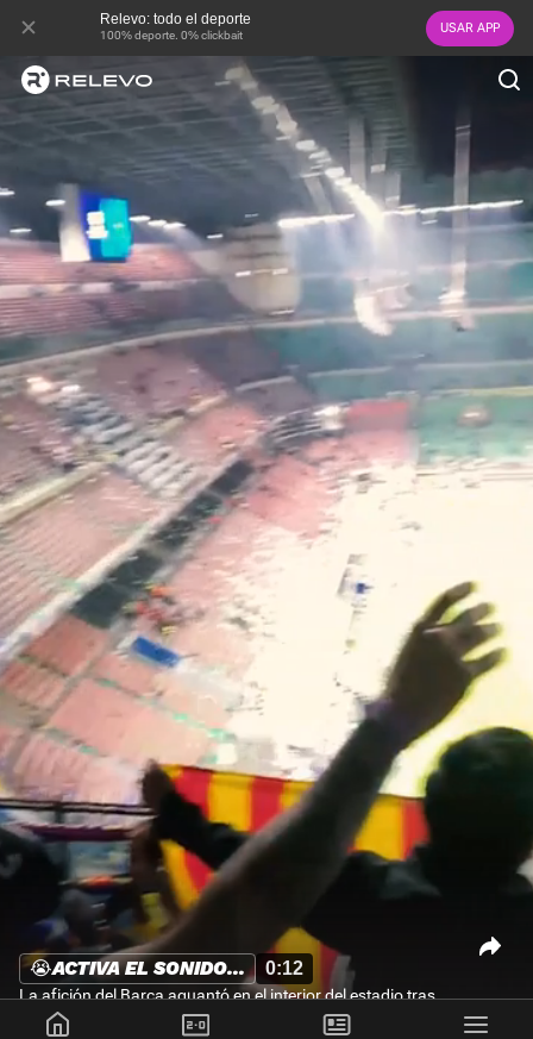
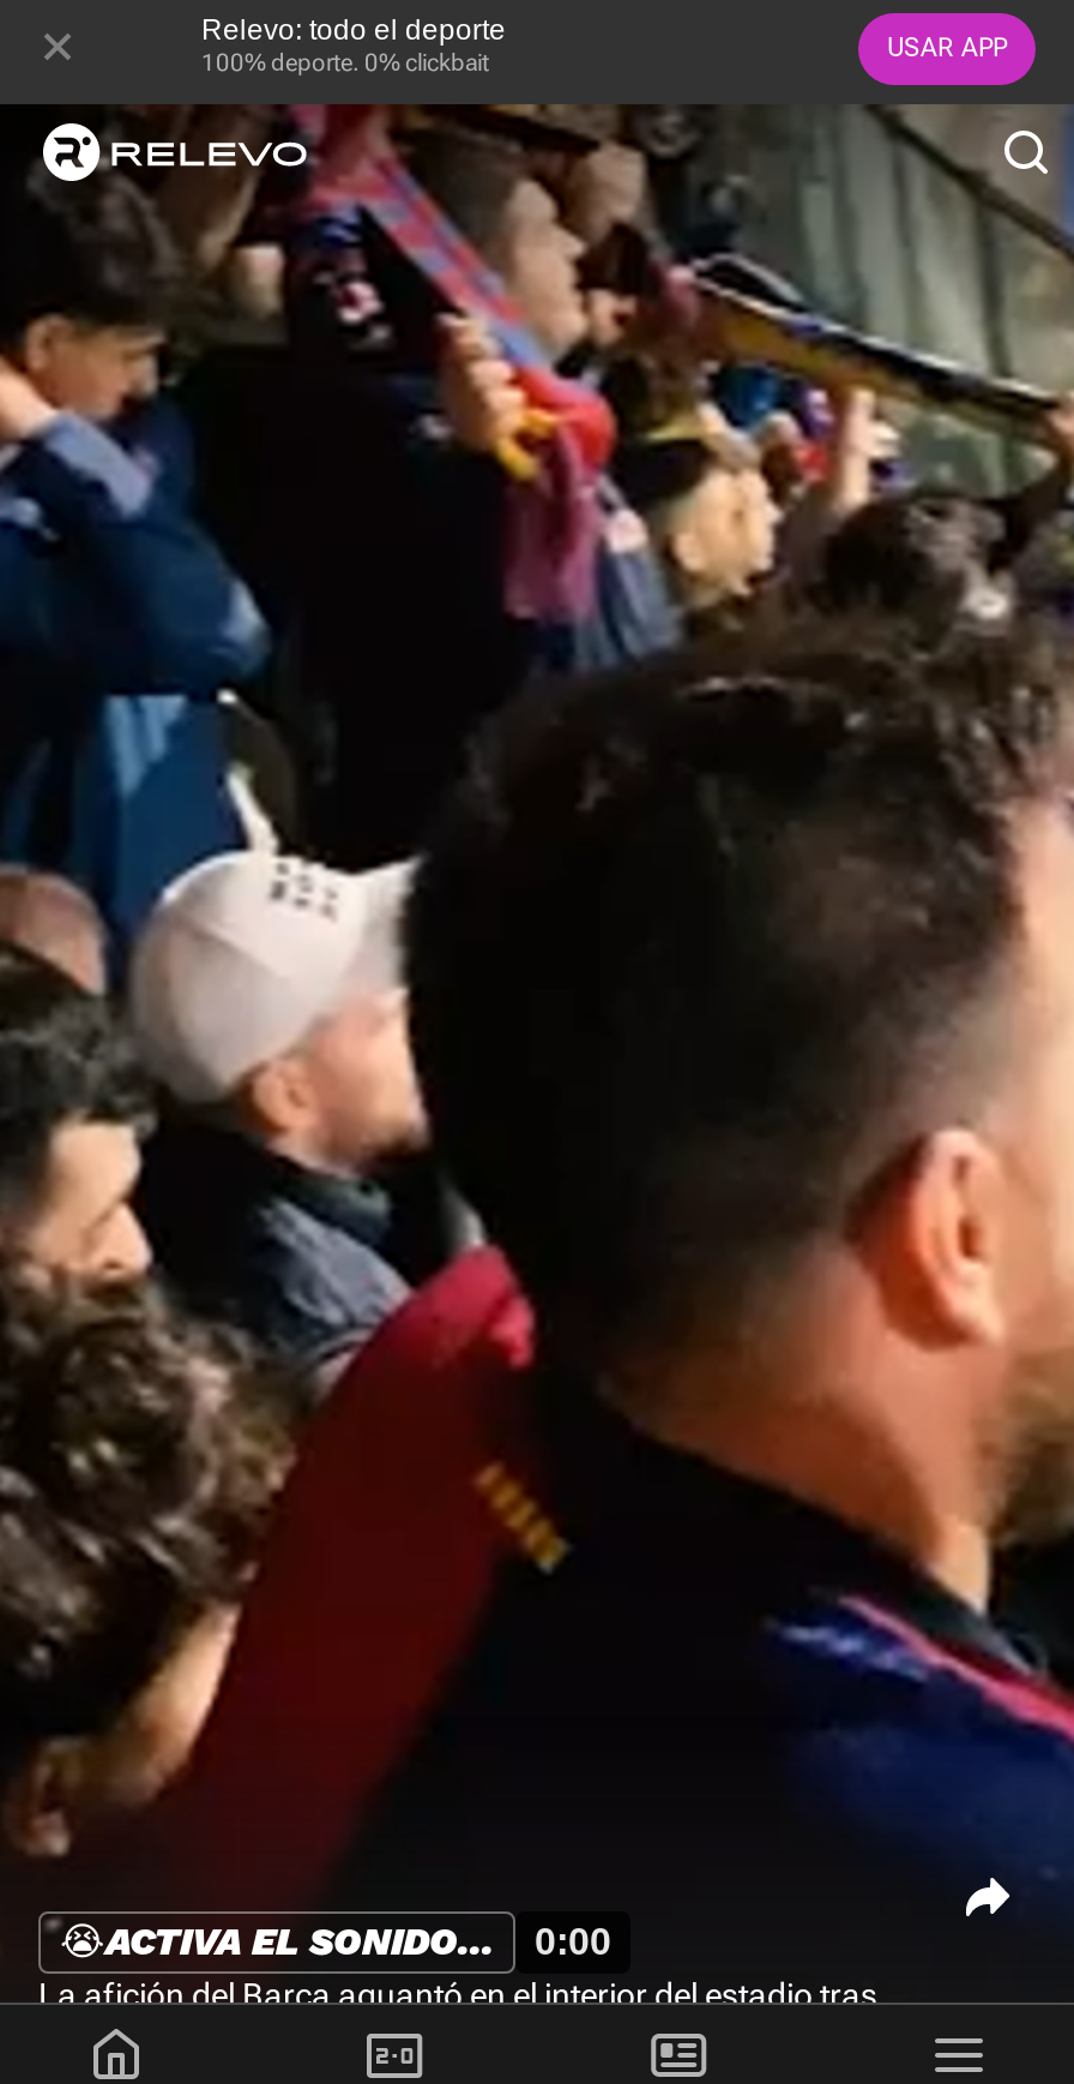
[4,56,529,983] [image] | 0:12 -> [7,104,1067,1971] [image] | 0:00

